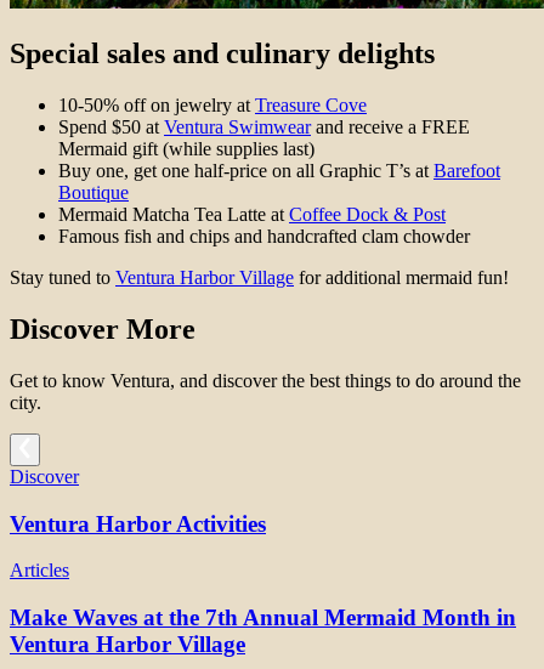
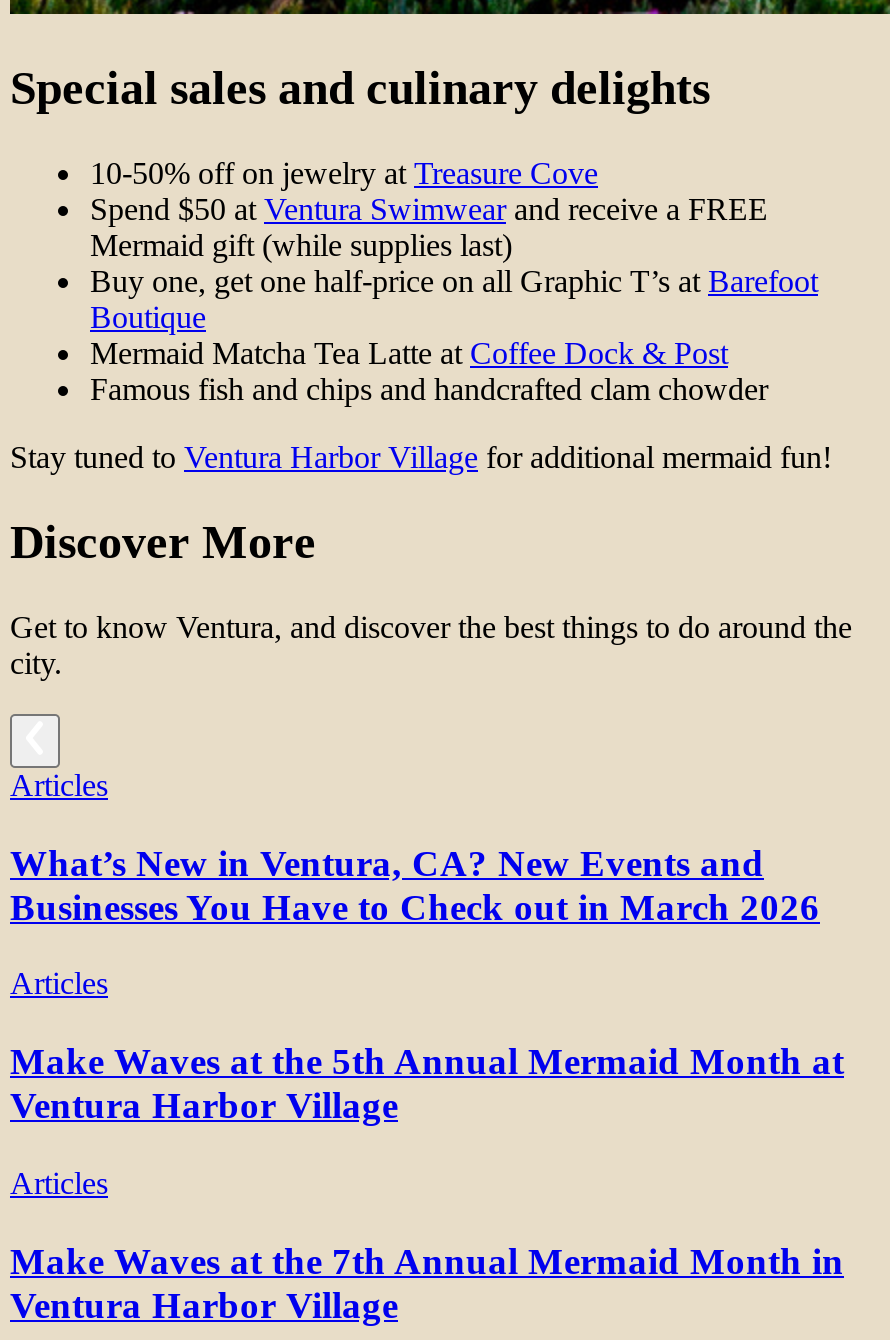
[10,466,266,536] Discover | Ventura Harbor Activities -> [10,768,844,1126] Articles | What’s New in Ventura, CA? New Events and | Businesses You Have to Check out in March 2026 | Articles | Make Waves at the 5th Annual Mermaid Month at | Ventura Harbor Village

